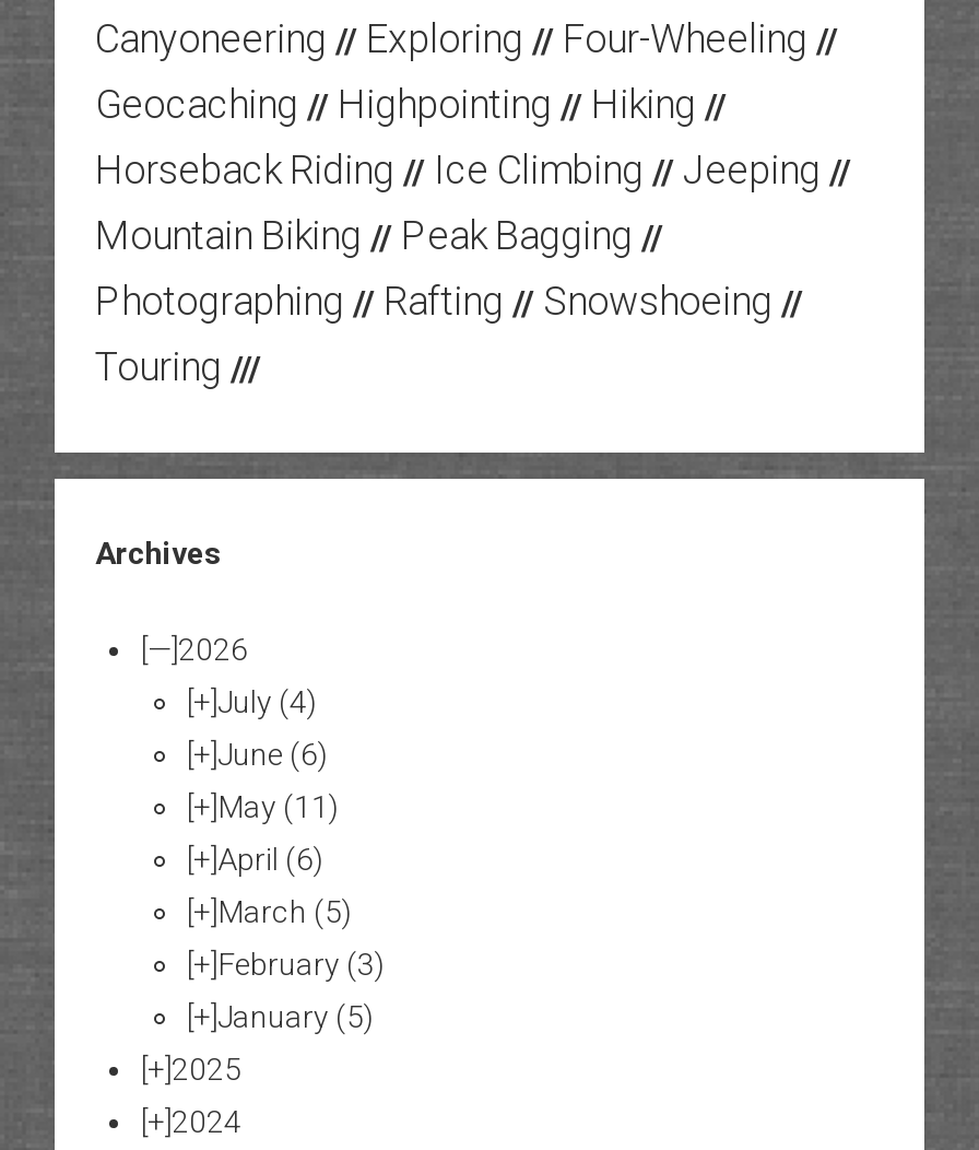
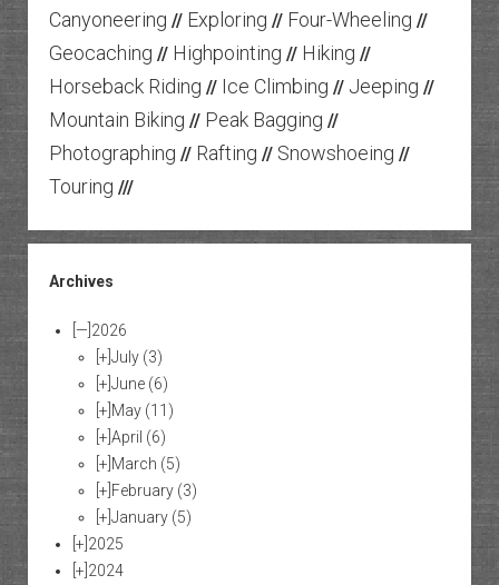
[187,685,318,720] [+]July (4) -> [95,349,162,366] [+]July (3)

